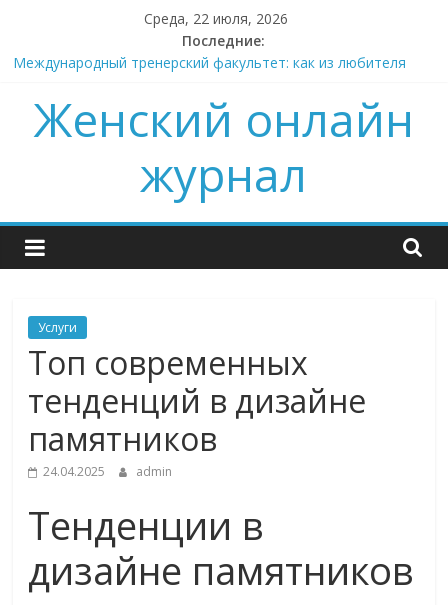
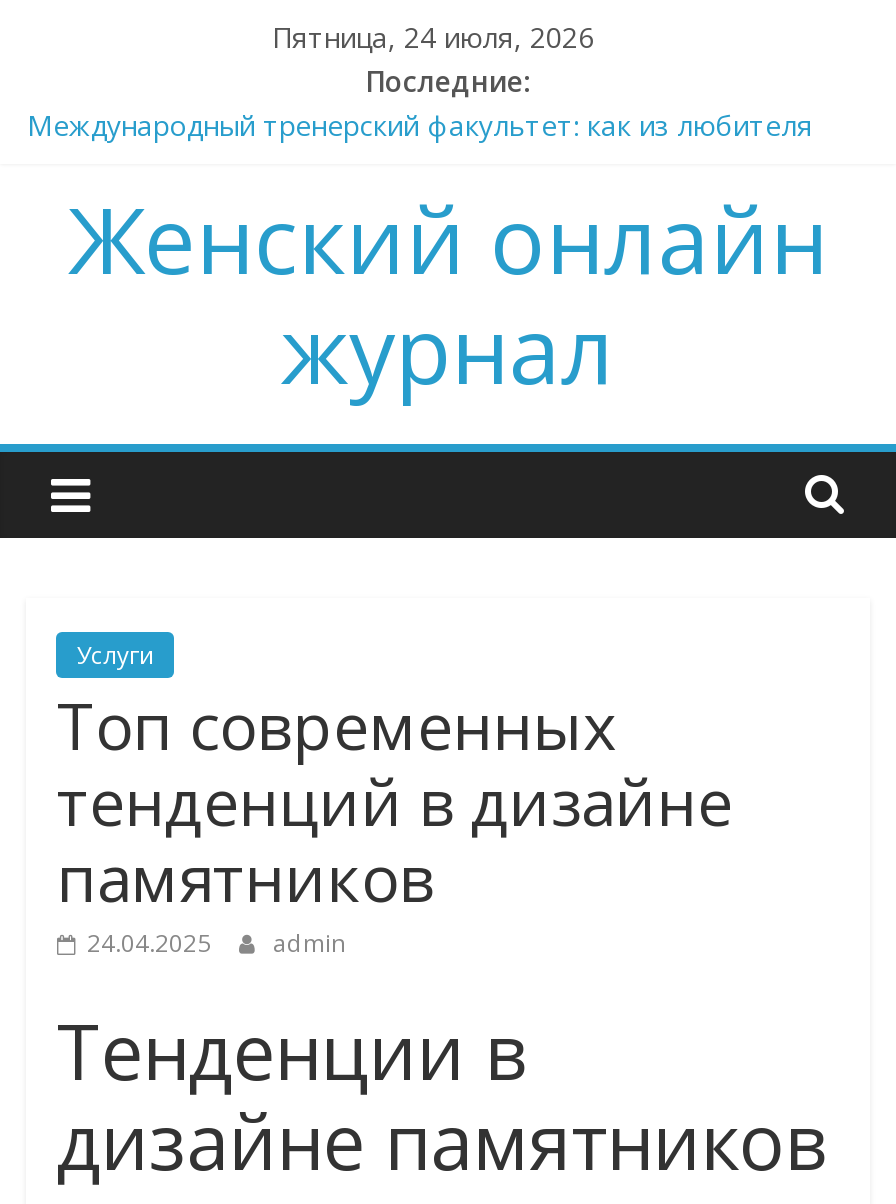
[144,9,288,28] Среда, 22 июля, 2026 -> [272,18,594,56] Пятница, 24 июля, 2026

